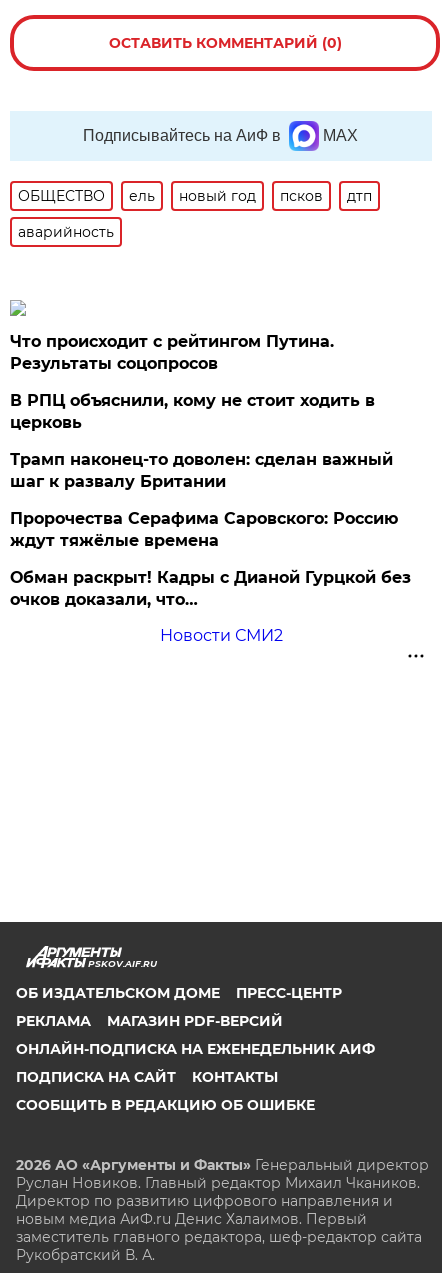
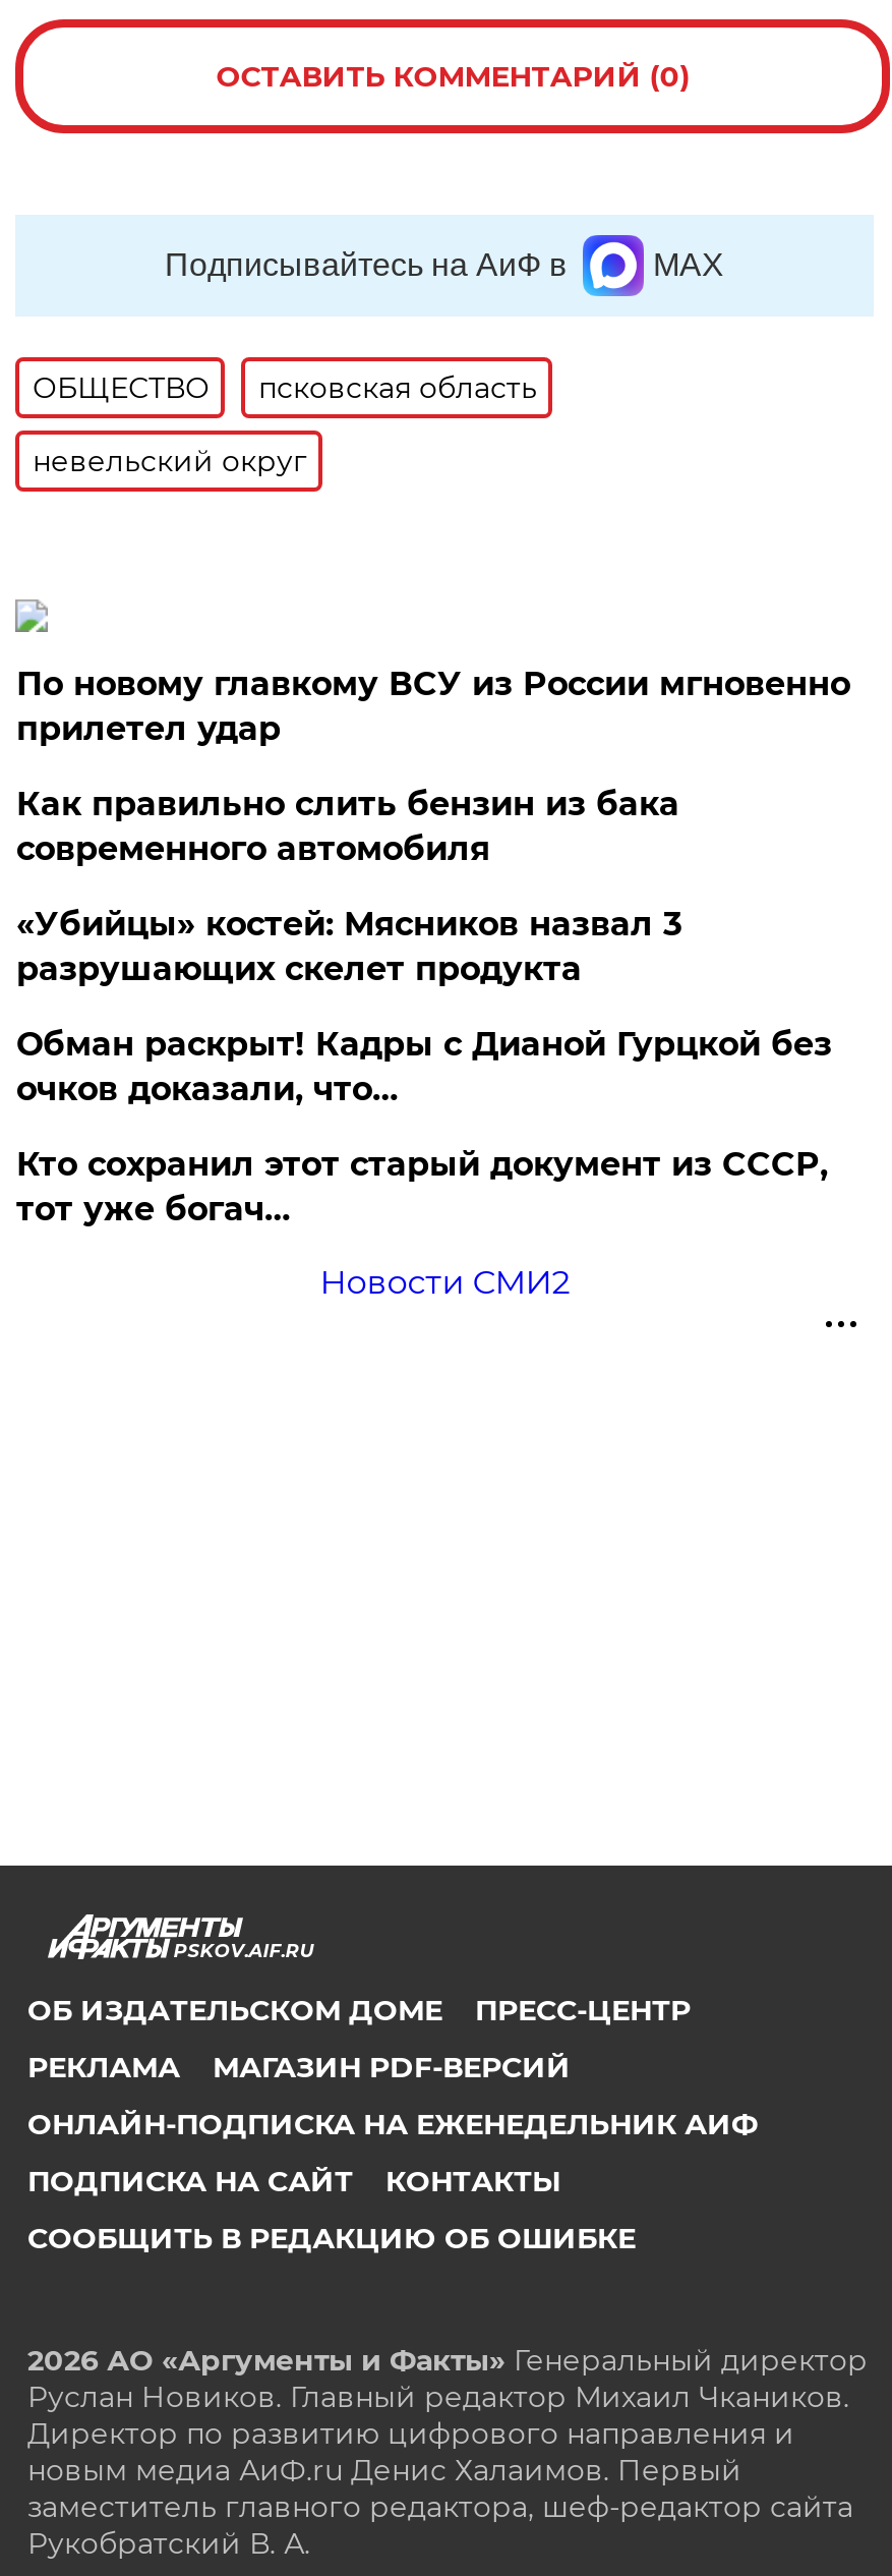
[18,187,372,241] ель | новый год | псков | дтп | аварийность -> [32,369,537,479] псковская область | невельский округ
[10,332,398,550] Что происходит с рейтингом Путина. | Результаты соцопросов | В РПЦ объяснили, кому не стоит ходить в | церковь | Трамп наконец-то доволен: сделан важный | шаг к развалу Британии | Пророчества Серафима Саровского: Россию | ждут тяжёлые времена -> [16,665,850,988] По новому главкому ВСУ из России мгновенно | прилетел удар | Как правильно слить бензин из бака | современного автомобиля | «Убийцы» костей: Мясников назвал 3 | разрушающих скелет продукта
moved [10,568,411,609] -> [16,1025,832,1108]: Обман раскрыт! Кадры с Дианой Гурцкой без | очков доказали, что…
none -> [16,1145,828,1228] Кто сохранил этот старый документ из СССР, | тот уже богач…

